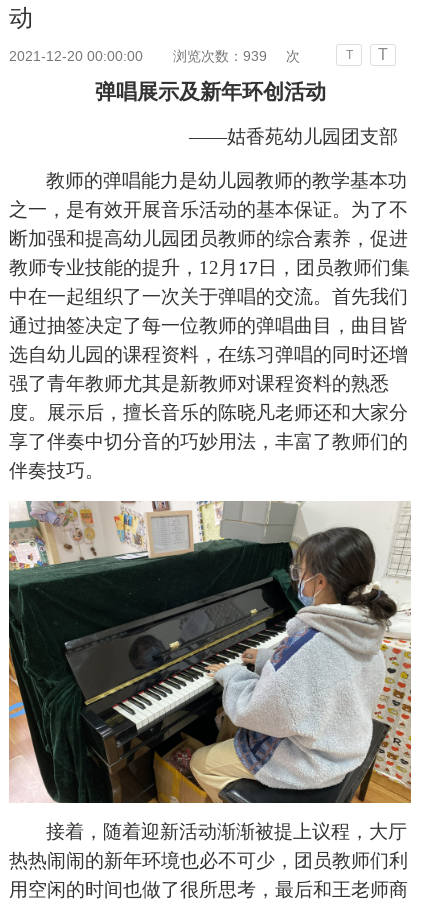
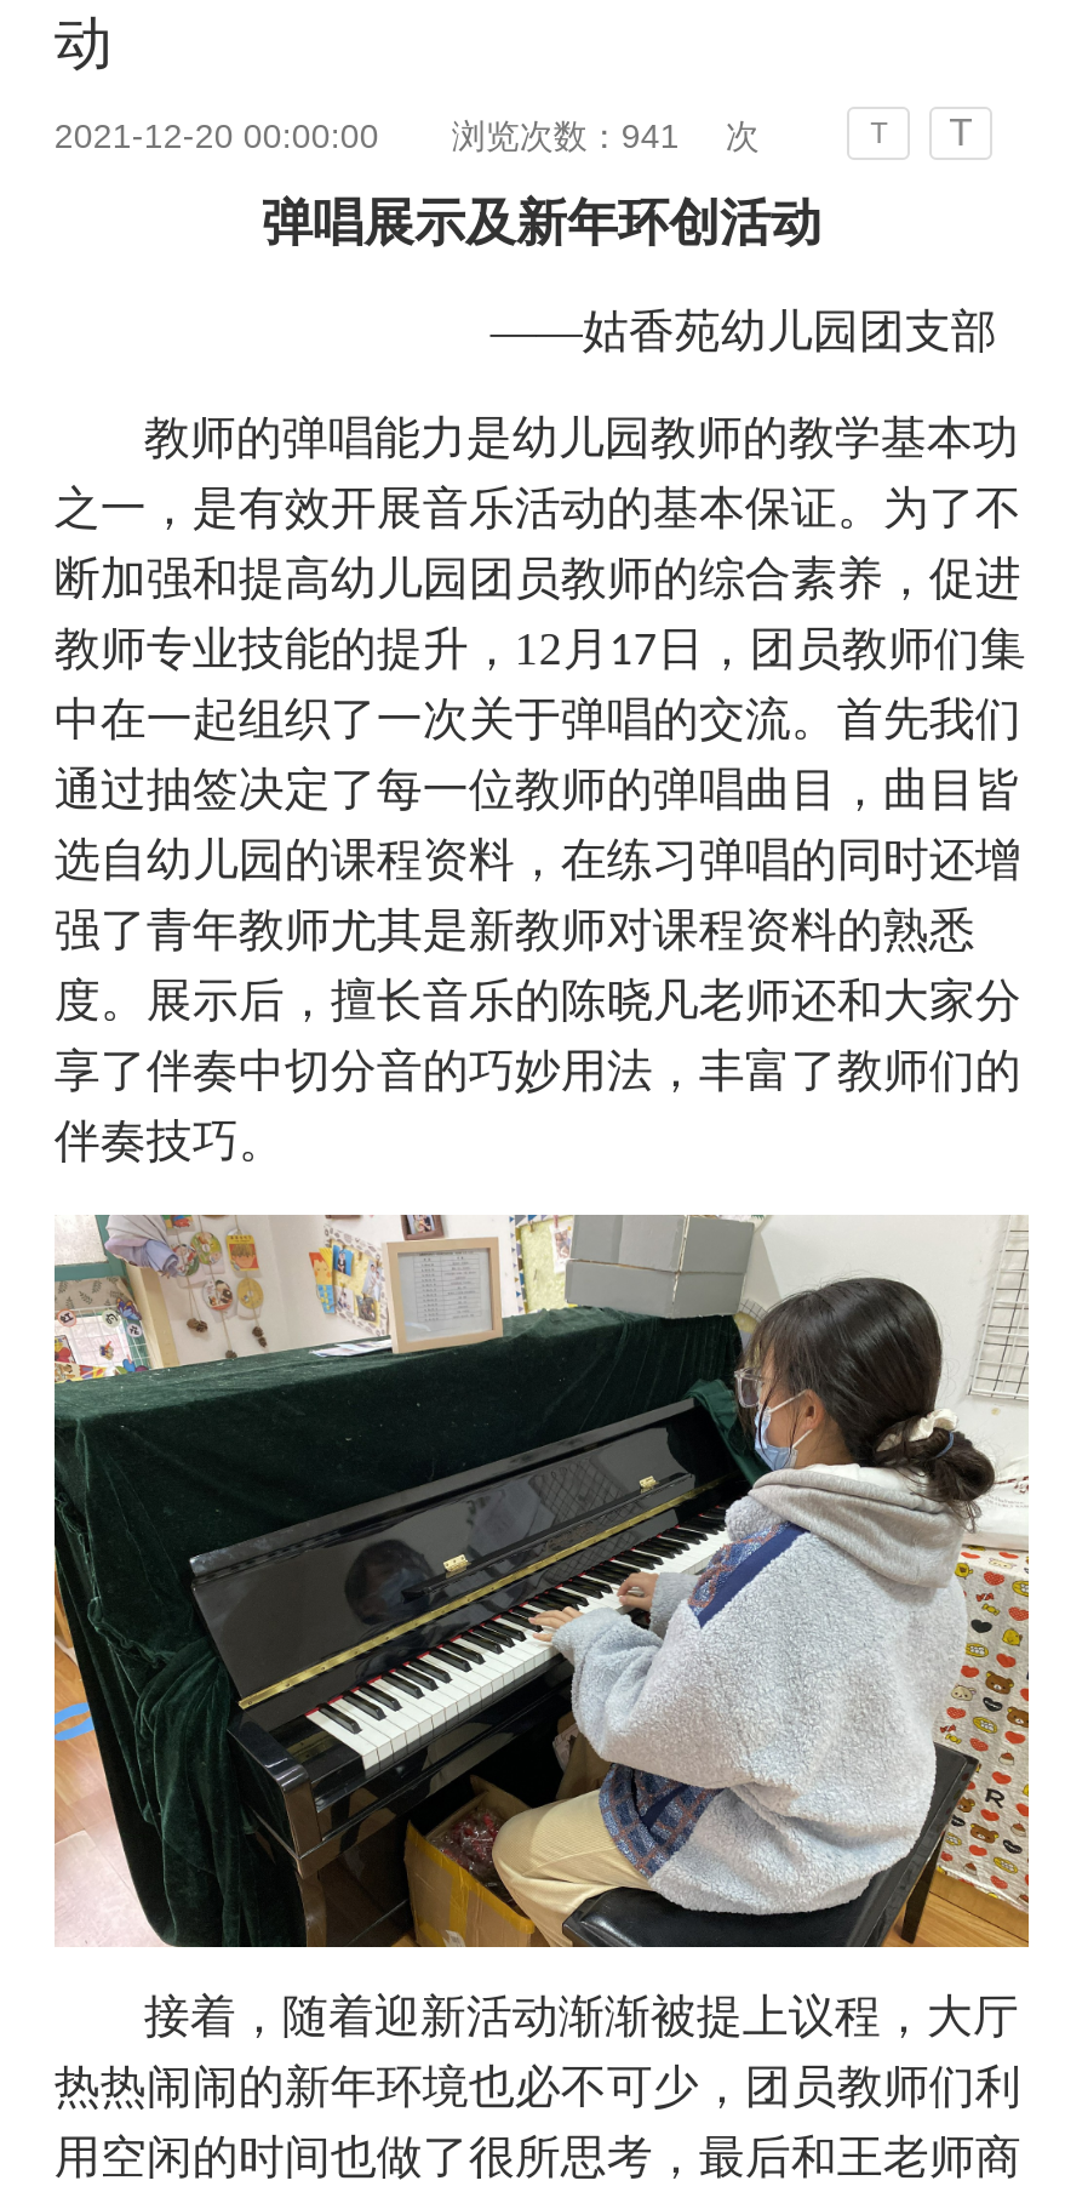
[9,48,300,64] 2021-12-20 00:00:00 浏览次数：939 次 -> [54,116,759,155] 2021-12-20 00:00:00 浏览次数：941 次

